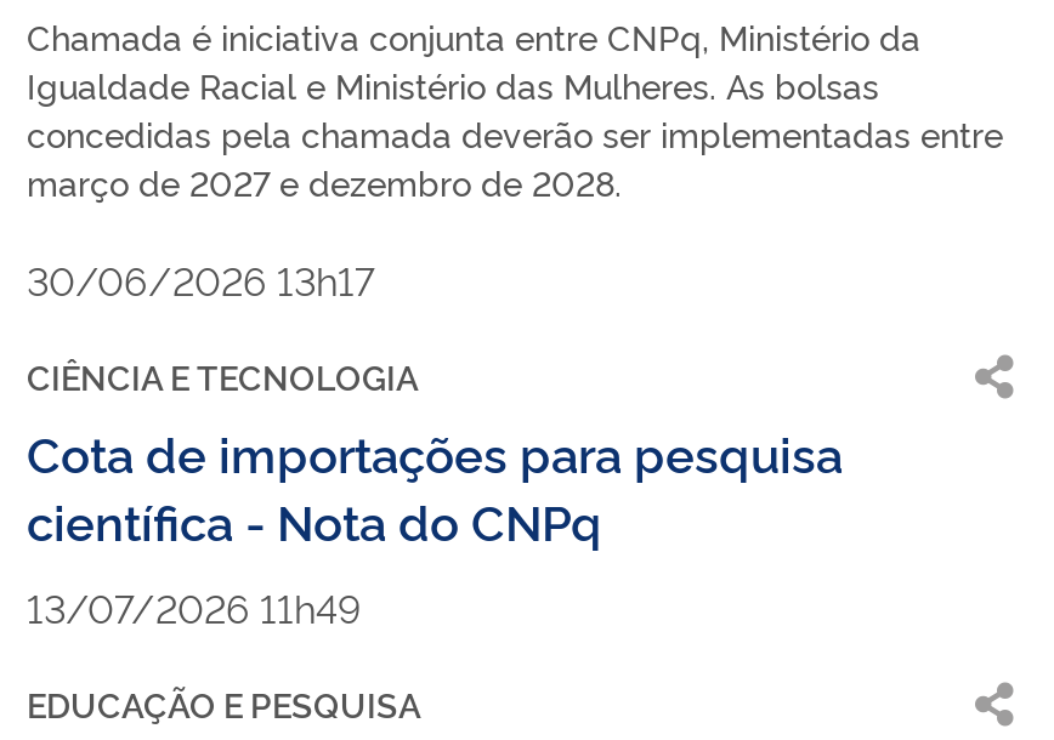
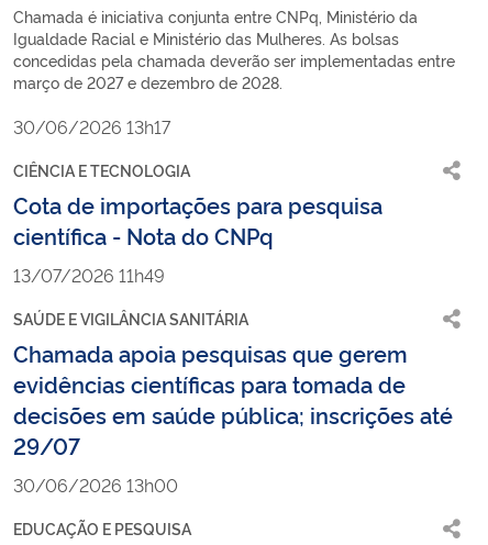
none -> [13,308,453,497] SAÚDE E VIGILÂNCIA SANITÁRIA | Chamada apoia pesquisas que gerem | evidências científicas para tomada de | decisões em saúde pública; inscrições até | 29/07 | 30/06/2026 13h00

